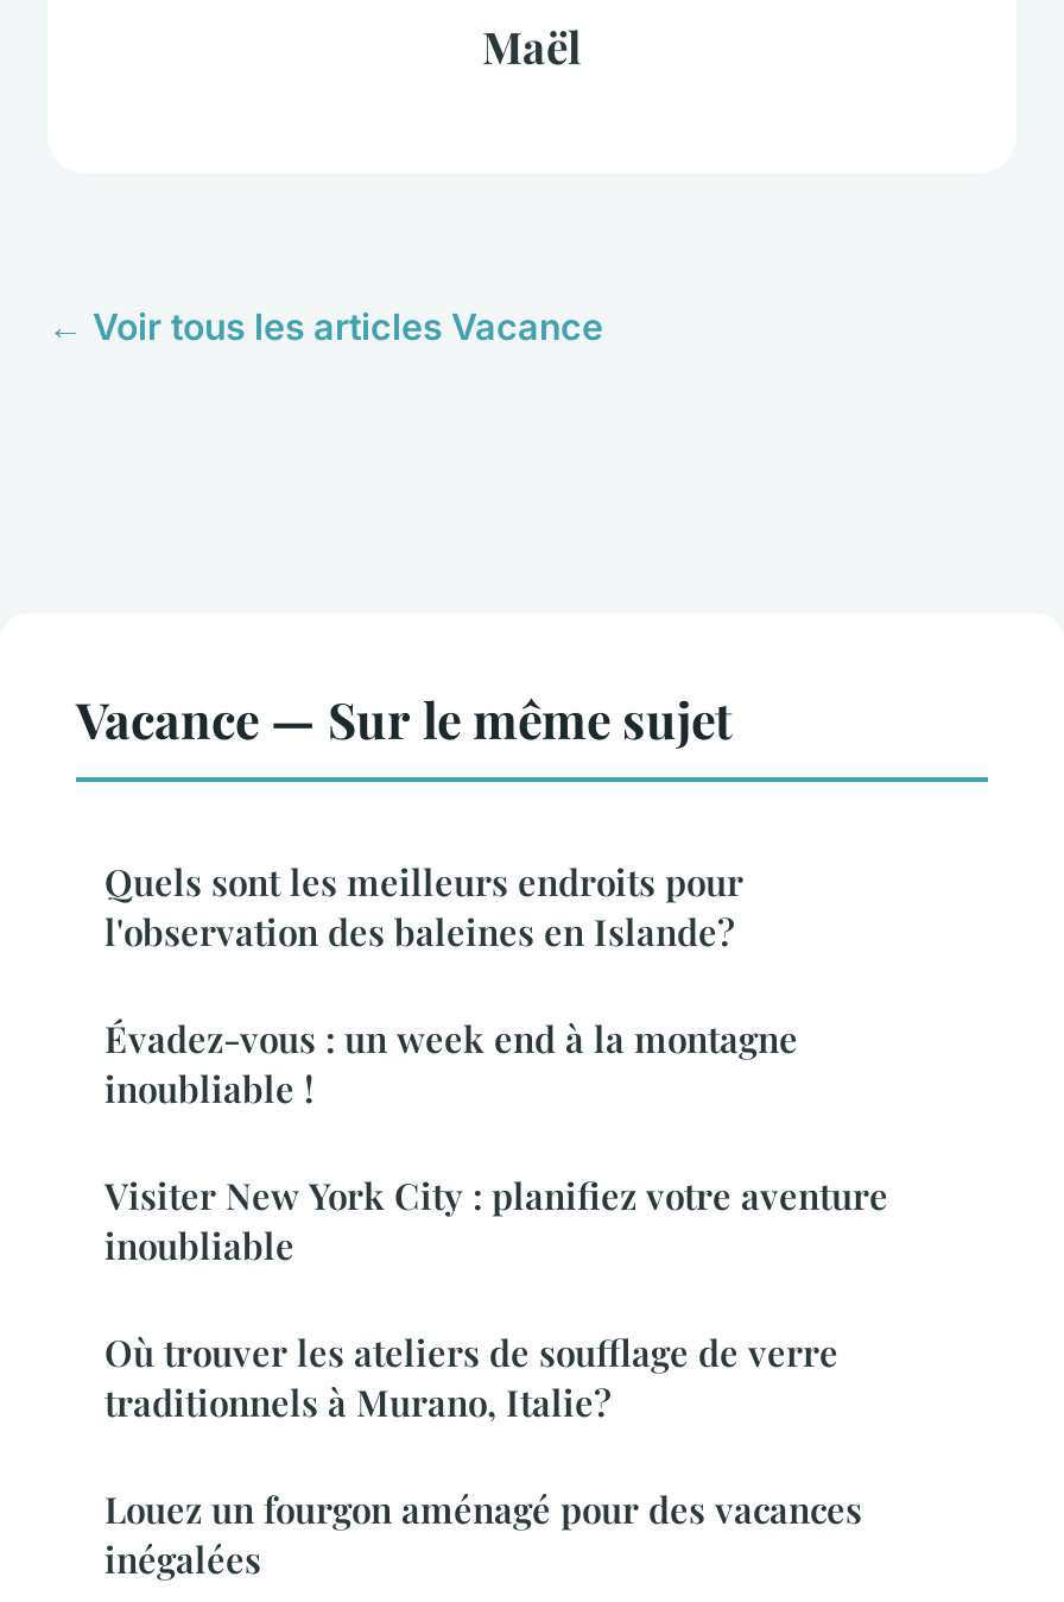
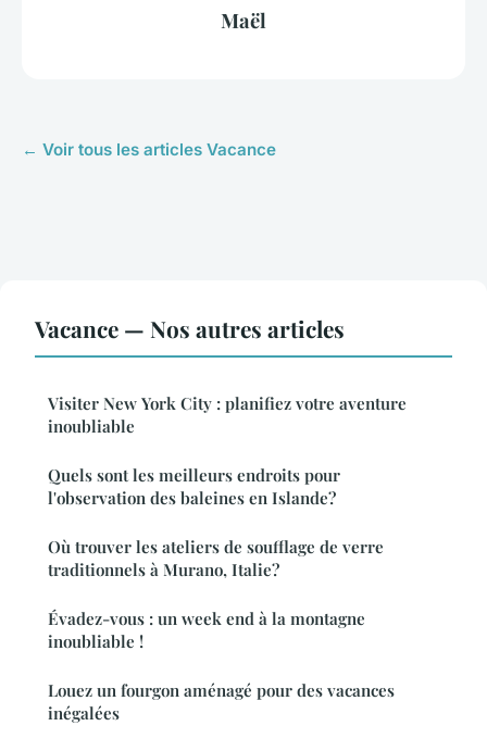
[76,684,731,751] Vacance — Sur le même sujet -> [35,313,345,343] Vacance — Nos autres articles
moved [104,858,743,955] -> [48,464,340,509]: Quels sont les meilleurs endroits pour | l'observation des baleines en Islande?
moved [104,1015,798,1112] -> [48,607,365,652]: Évadez-vous : un week end à la montagne | inoubliable !
moved [104,1172,888,1269] -> [48,392,407,437]: Visiter New York City : planifiez votre aventure | inoubliable
moved [104,1328,838,1426] -> [48,536,384,580]: Où trouver les ateliers de soufflage de verre | traditionnels à Murano, Italie?

